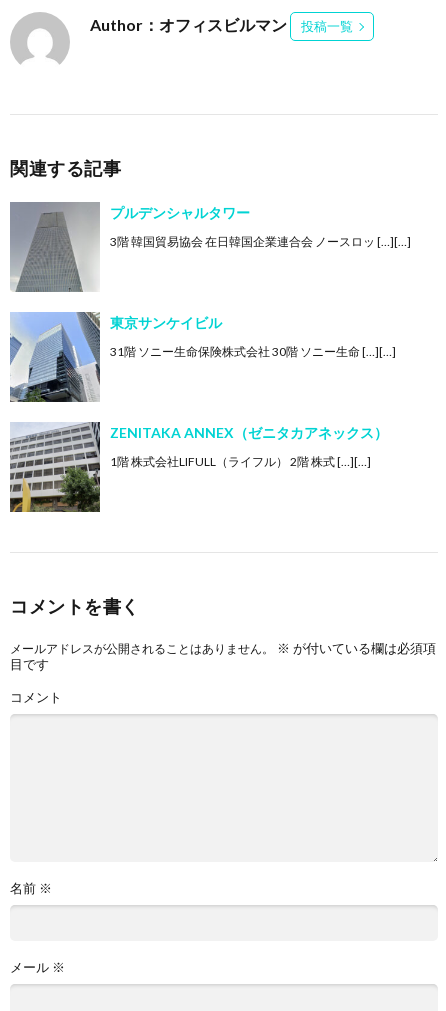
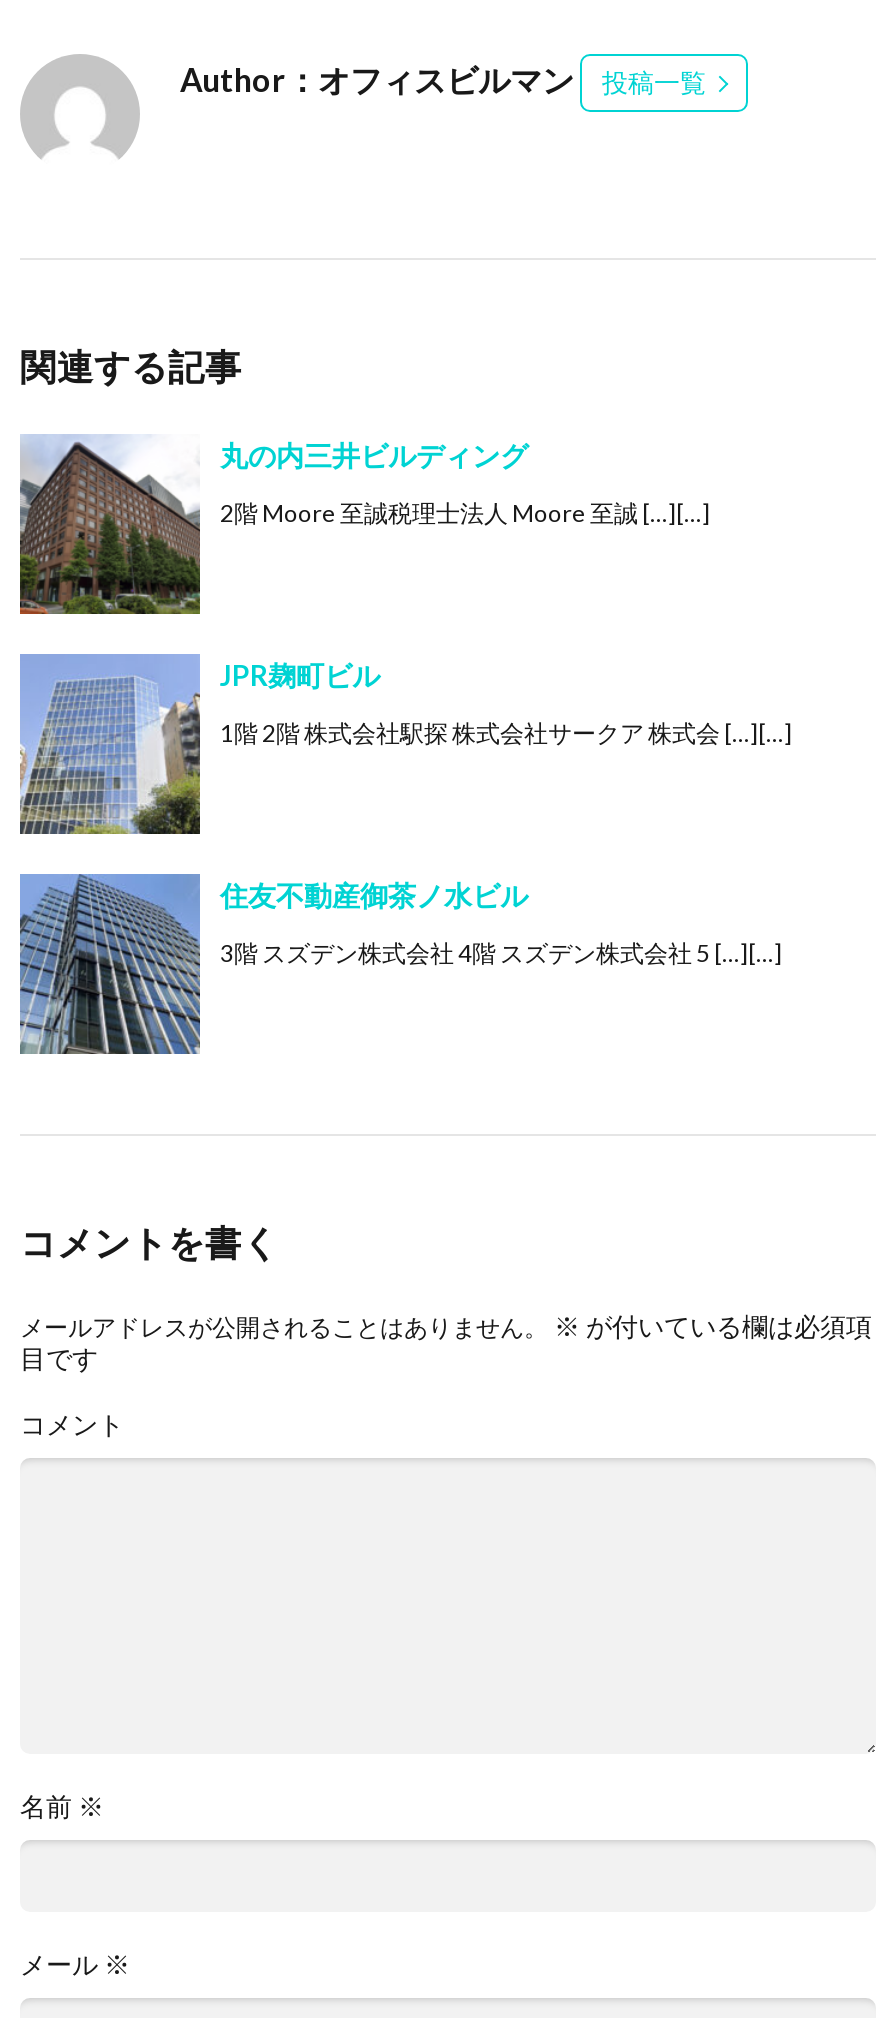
[10,201,250,293] [image] | プルデンシャルタワー -> [18,434,528,616] [image] | 丸の内三井ビルディング
[110,234,411,249] 3階 韓国貿易協会 在日韓国企業連合会 ノースロッ […][…] -> [220,499,710,529] 2階 Moore 至誠税理士法人 Moore 至誠 […][…]
[10,311,222,403] [image] | 東京サンケイビル -> [20,654,380,836] [image] | JPR麹町ビル
[110,344,396,359] 31階 ソニー生命保険株式会社 30階 ソニー生命 […][…] -> [220,719,792,749] 1階 2階 株式会社駅探 株式会社サークア 株式会 […][…]
[9,421,388,513] [image] | ZENITAKA ANNEX（ゼニタカアネックス） -> [18,874,528,1056] [image] | 住友不動産御茶ノ水ビル
[110,454,371,469] 1階 株式会社LIFULL（ライフル） 2階 株式 […][…] -> [220,939,782,969] 3階 スズデン株式会社 4階 スズデン株式会社 5 […][…]

